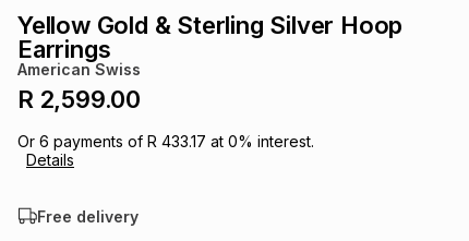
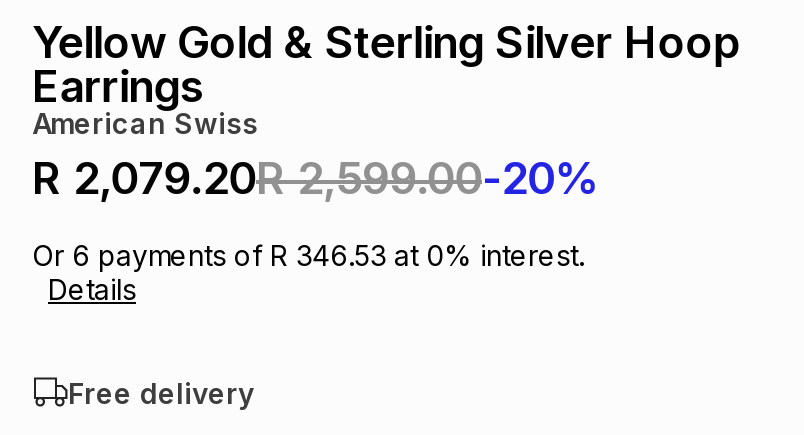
[17,85,141,113] R 2,599.00 -> [32,152,598,204] R 2,079.20R 2,599.00-20%
[17,132,314,150] Or 6 payments of R 433.17 at 0% interest. -> [32,238,584,272] Or 6 payments of R 346.53 at 0% interest.

